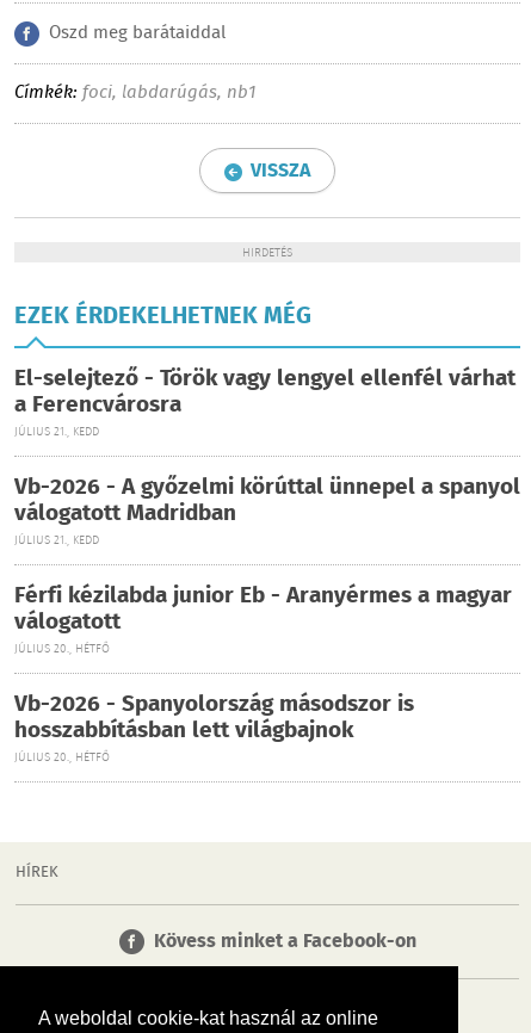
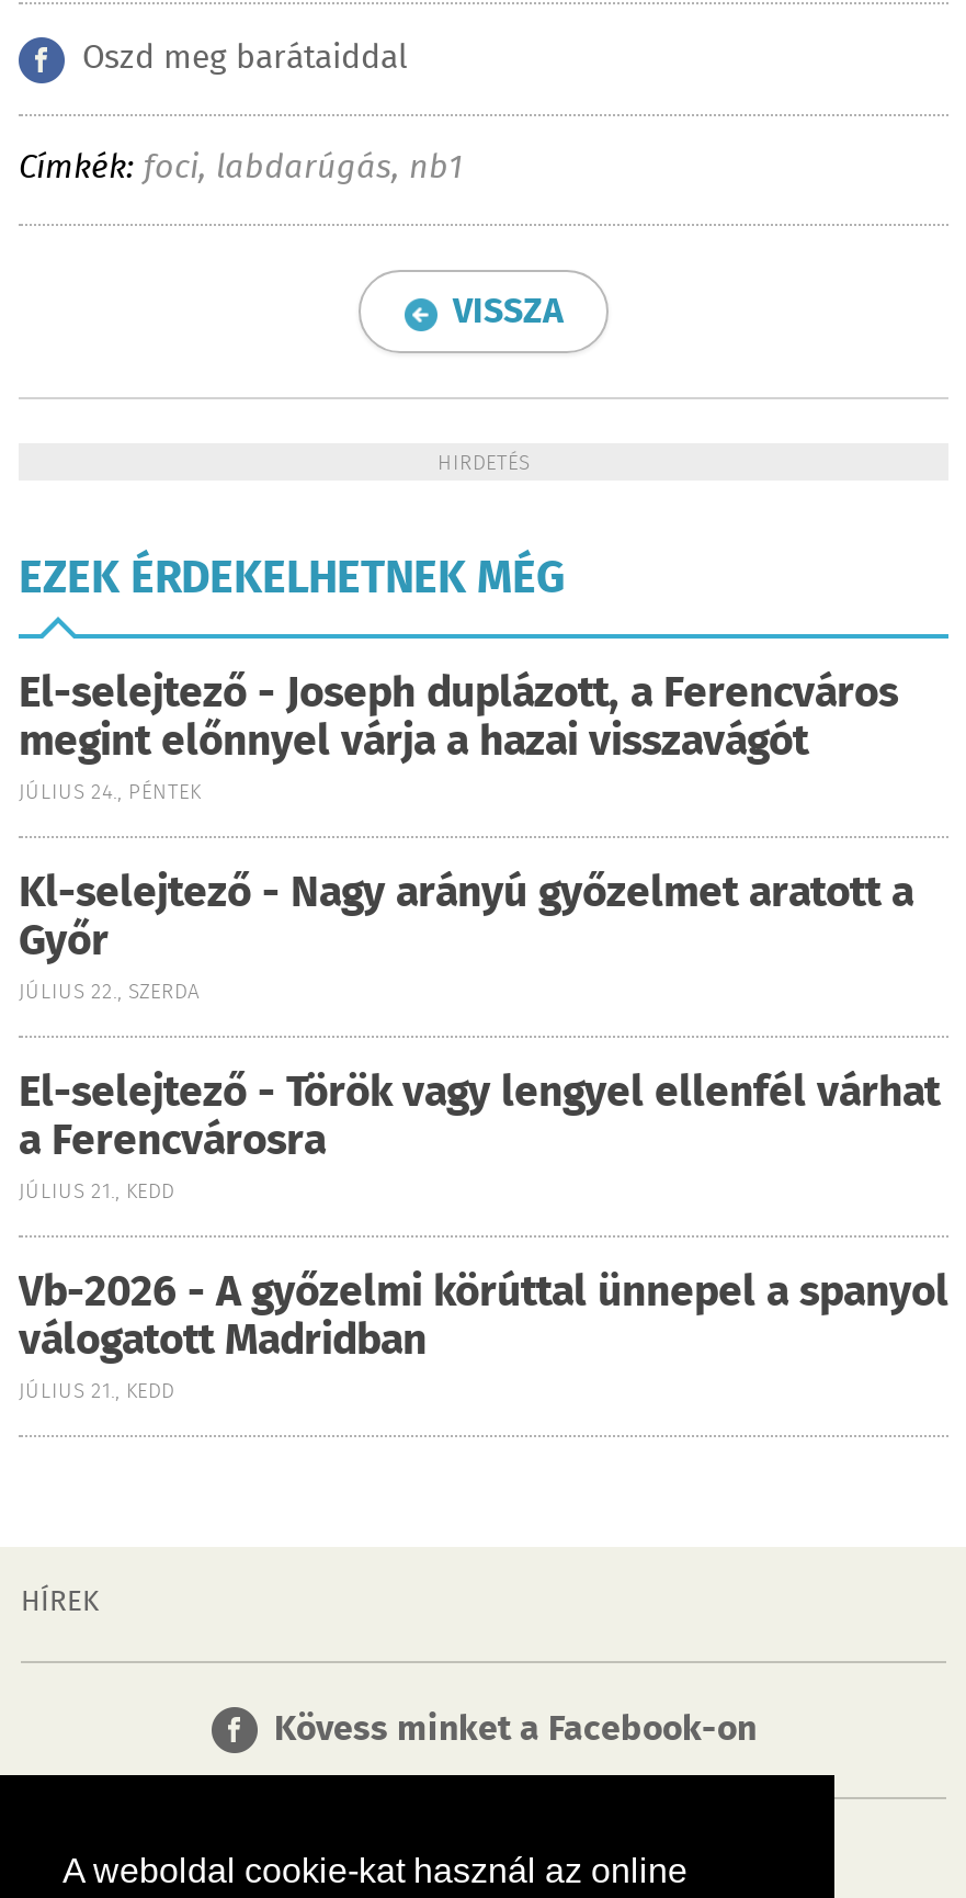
none -> [19,663,913,1009] El-selejtező - Joseph duplázott, a Ferencváros | megint előnnyel várja a hazai visszavágót | JÚLIUS 24., PÉNTEK | Kl-selejtező - Nagy arányú győzelmet aratott a | Győr | JÚLIUS 22., SZERDA
moved [14,361,520,550] -> [19,1062,948,1409]: El-selejtező - Török vagy lengyel ellenfél várhat | a Ferencvárosra | JÚLIUS 21., KEDD | Vb-2026 - A győzelmi körúttal ünnepel a spanyol | válogatott Madridban | JÚLIUS 21., KEDD
[14,579,512,767] Férfi kézilabda junior Eb - Aranyérmes a magyar | válogatott | JÚLIUS 20., HÉTFŐ | Vb-2026 - Spanyolország másodszor is | hosszabbításban lett világbajnok | JÚLIUS 20., HÉTFŐ -> none

